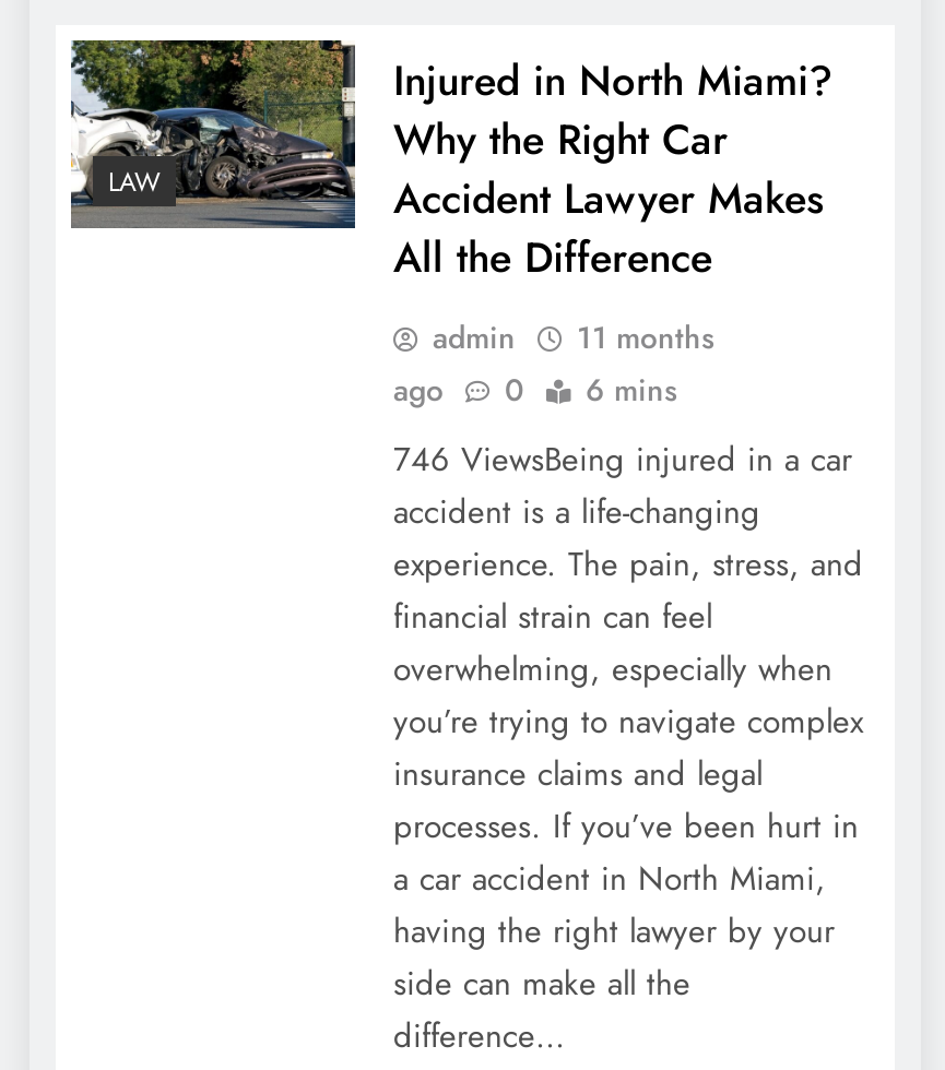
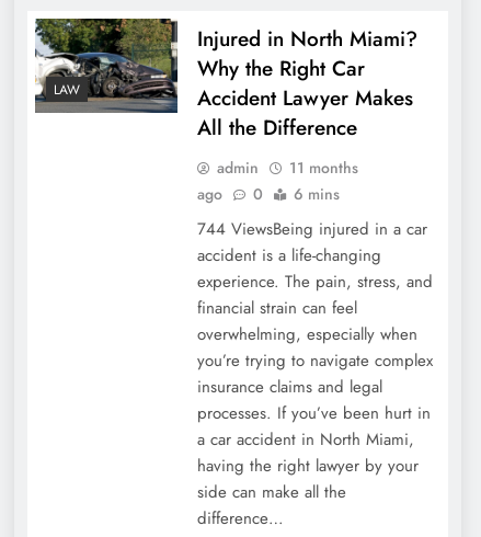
[393,436,852,484] 746 ViewsBeing injured in a car -> [197,217,427,241] 744 ViewsBeing injured in a car

